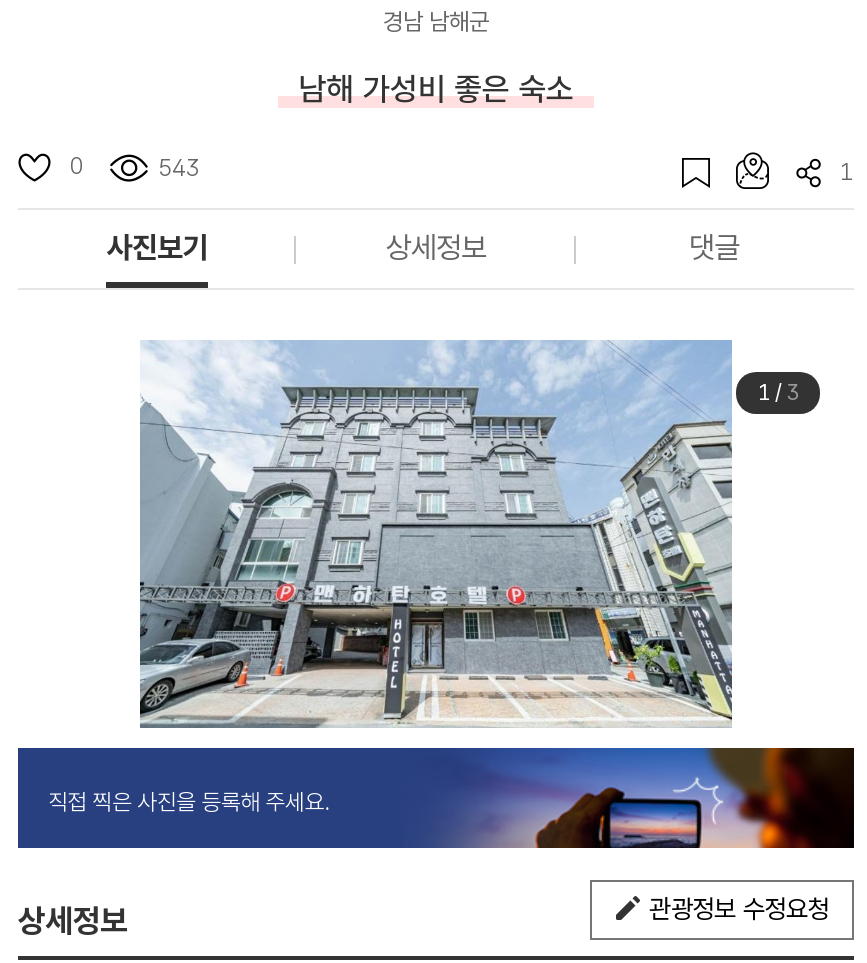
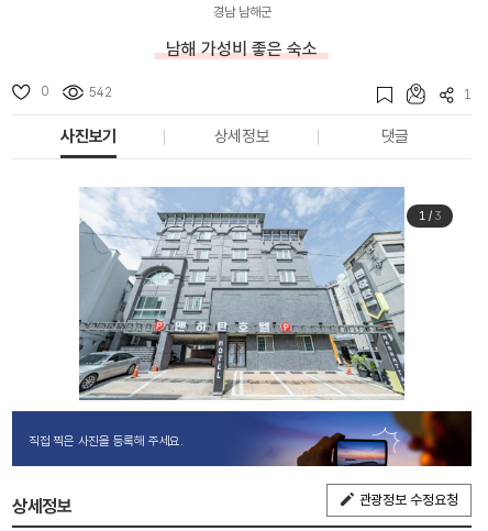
[158,154,200,182] 543 -> [89,85,112,100] 542

